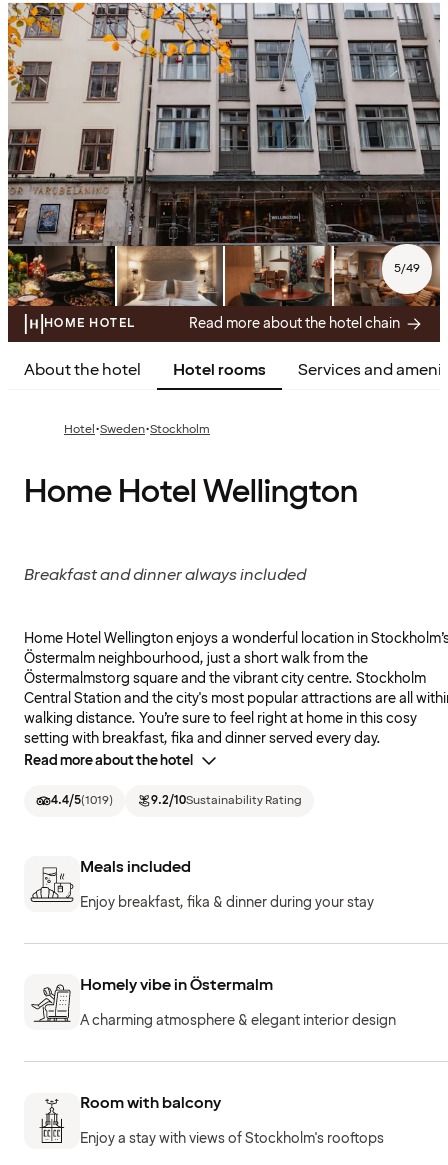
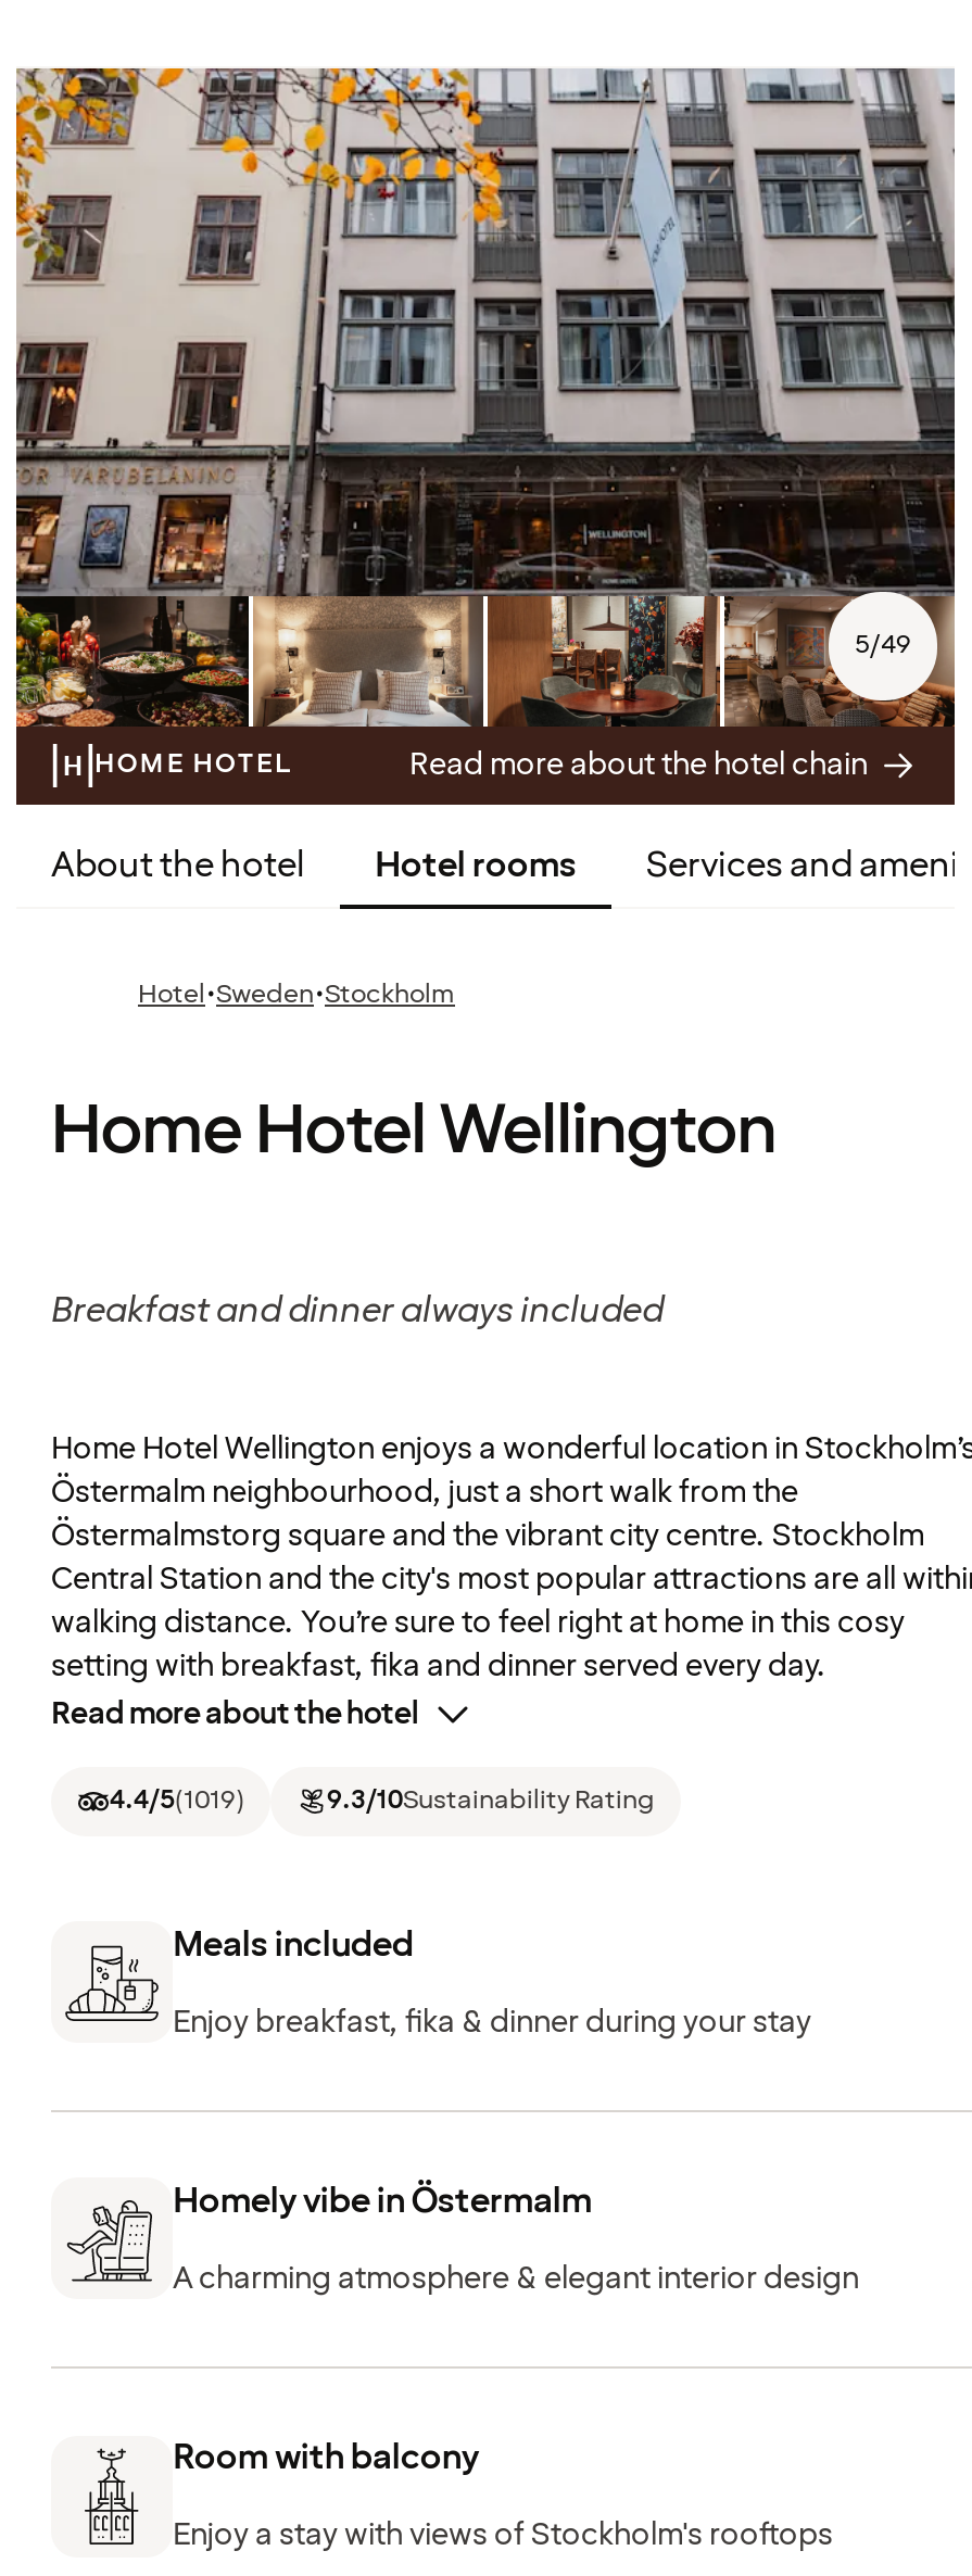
[151,792,302,809] 9.2/10Sustainability Rating -> [327,1783,655,1820] 9.3/10Sustainability Rating

